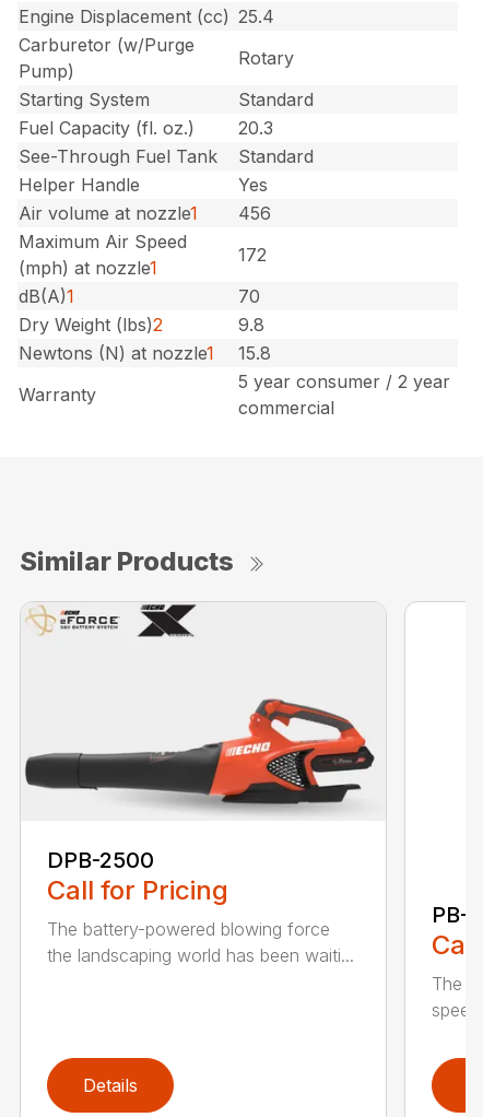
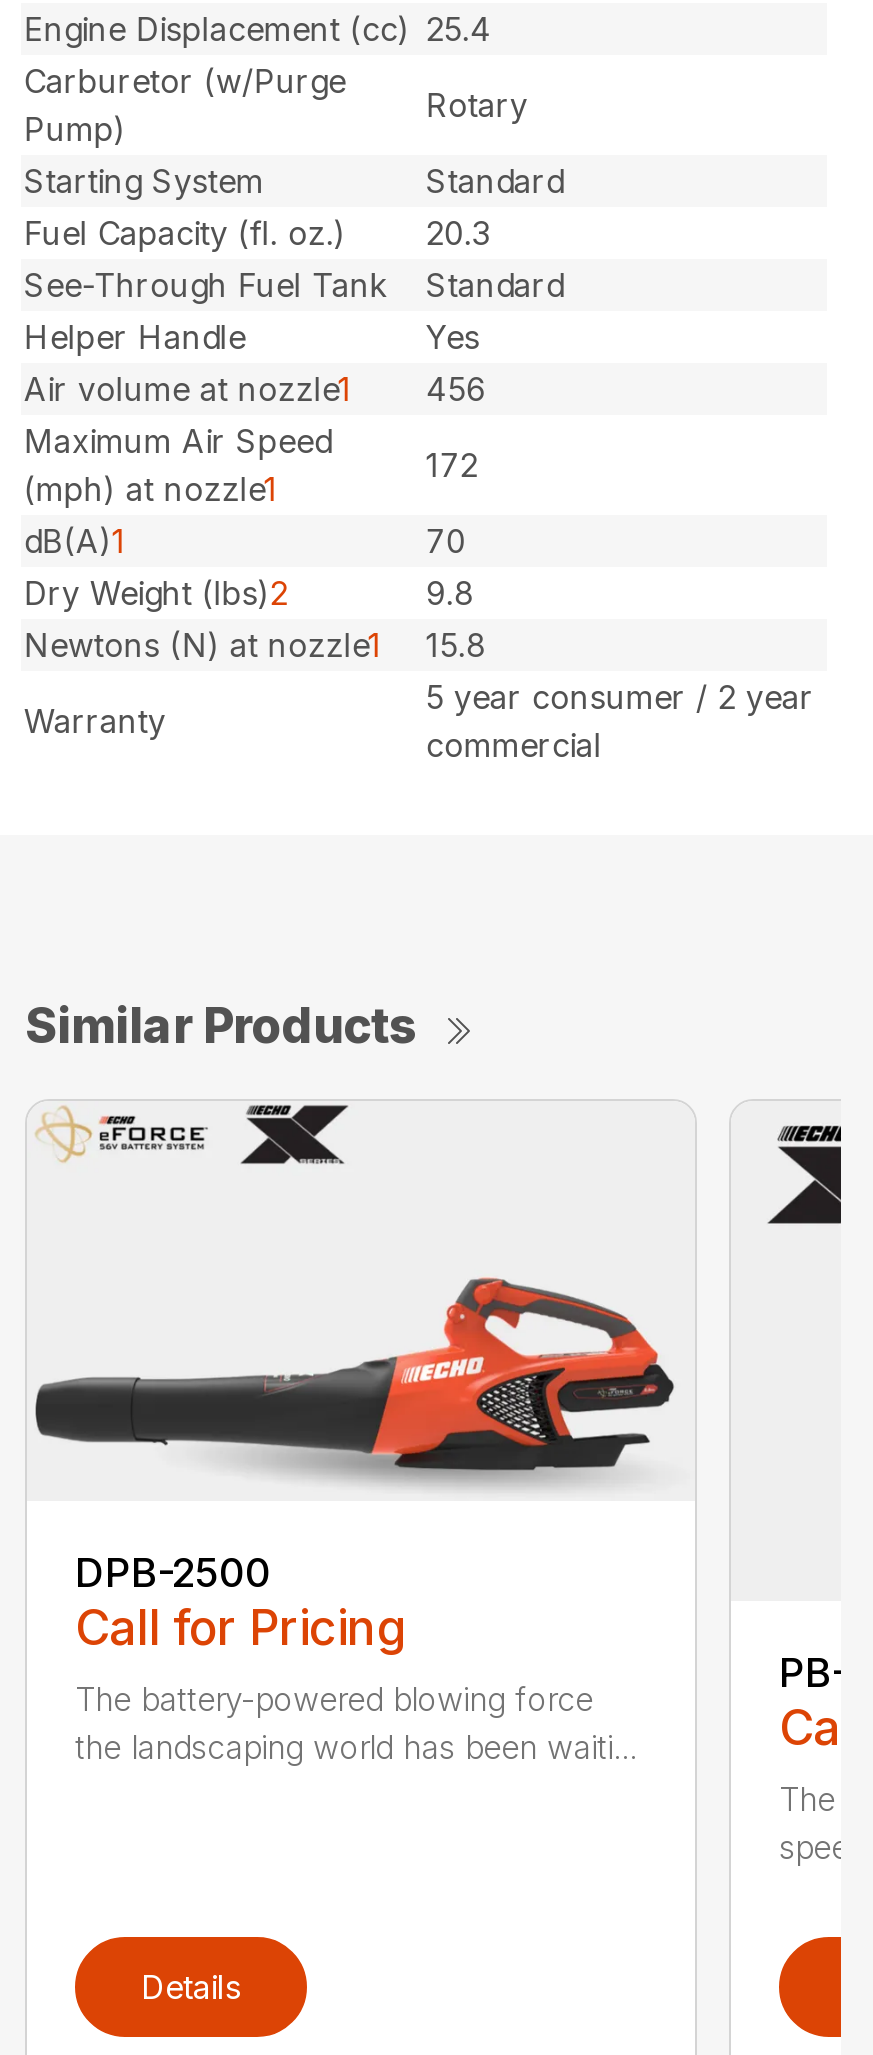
none -> [765,1122,843,1226] [image]

